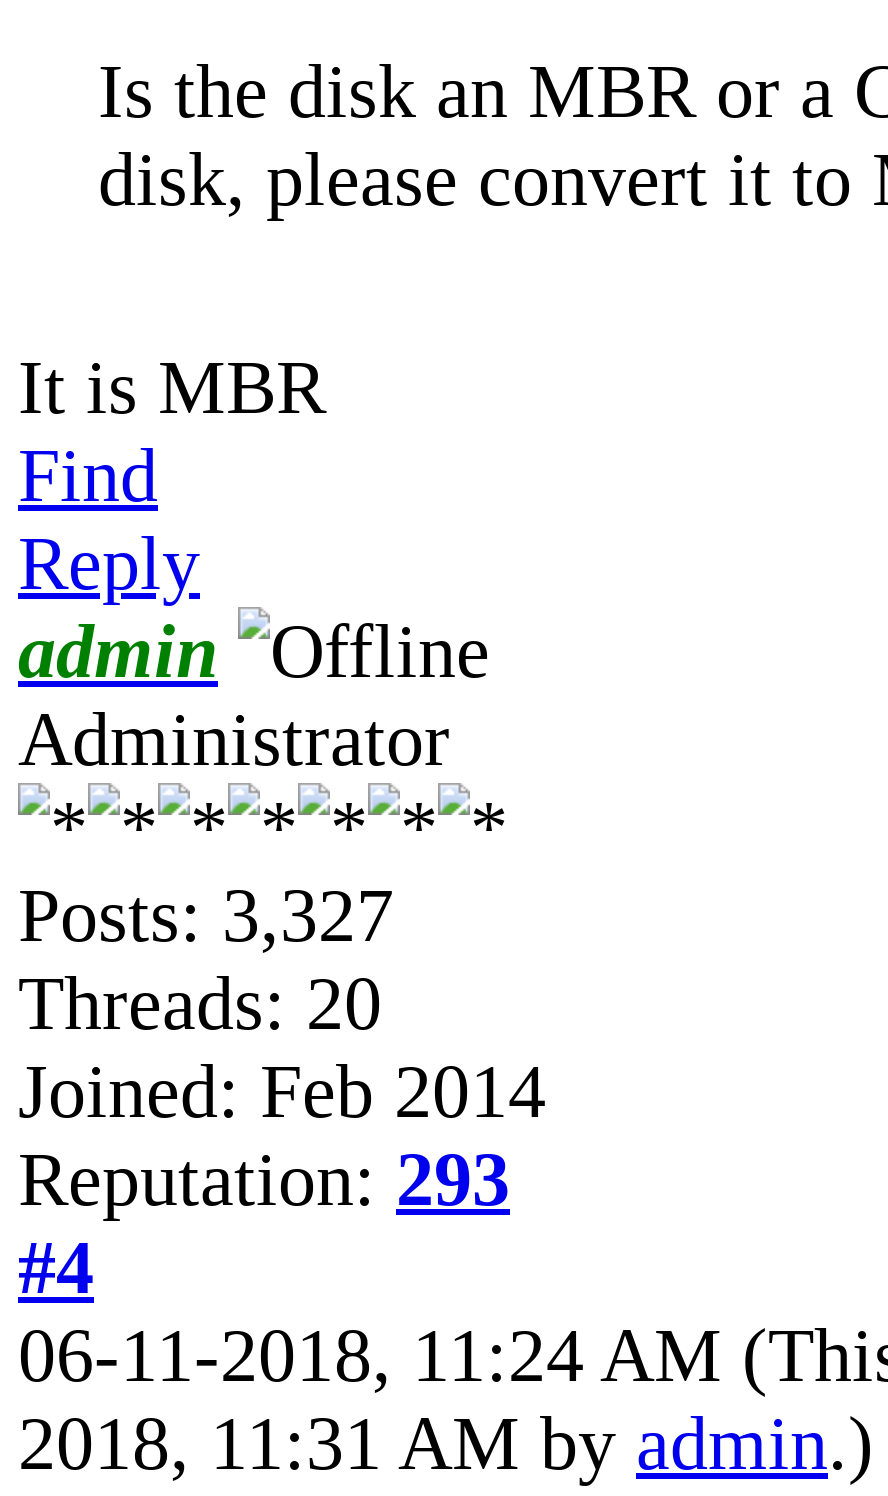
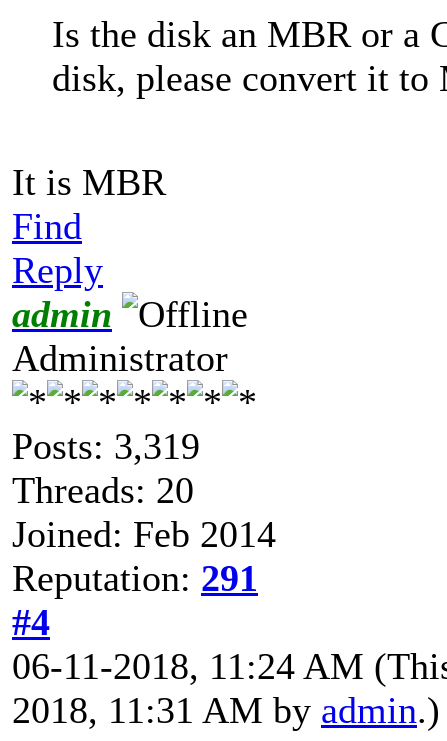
[18,872,394,956] Posts: 3,327 -> [12,425,200,467] Posts: 3,319
[18,1136,510,1220] Reputation: 293 -> [12,557,258,599] Reputation: 291

